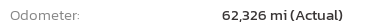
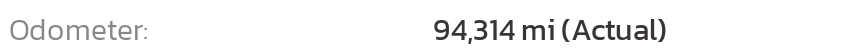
[222,3,343,26] 62,326 mi (Actual) -> [433,5,667,51] 94,314 mi (Actual)

